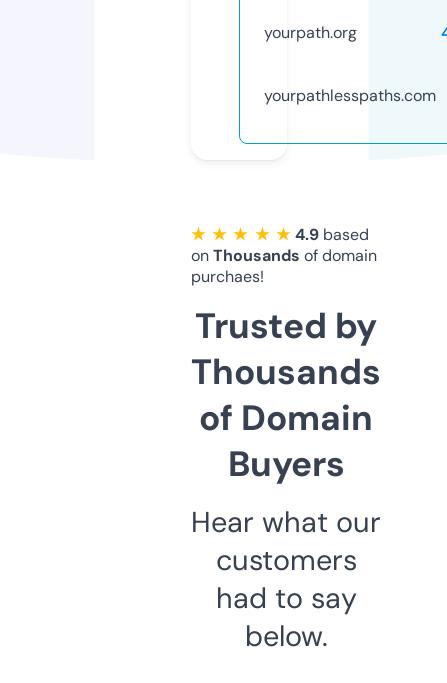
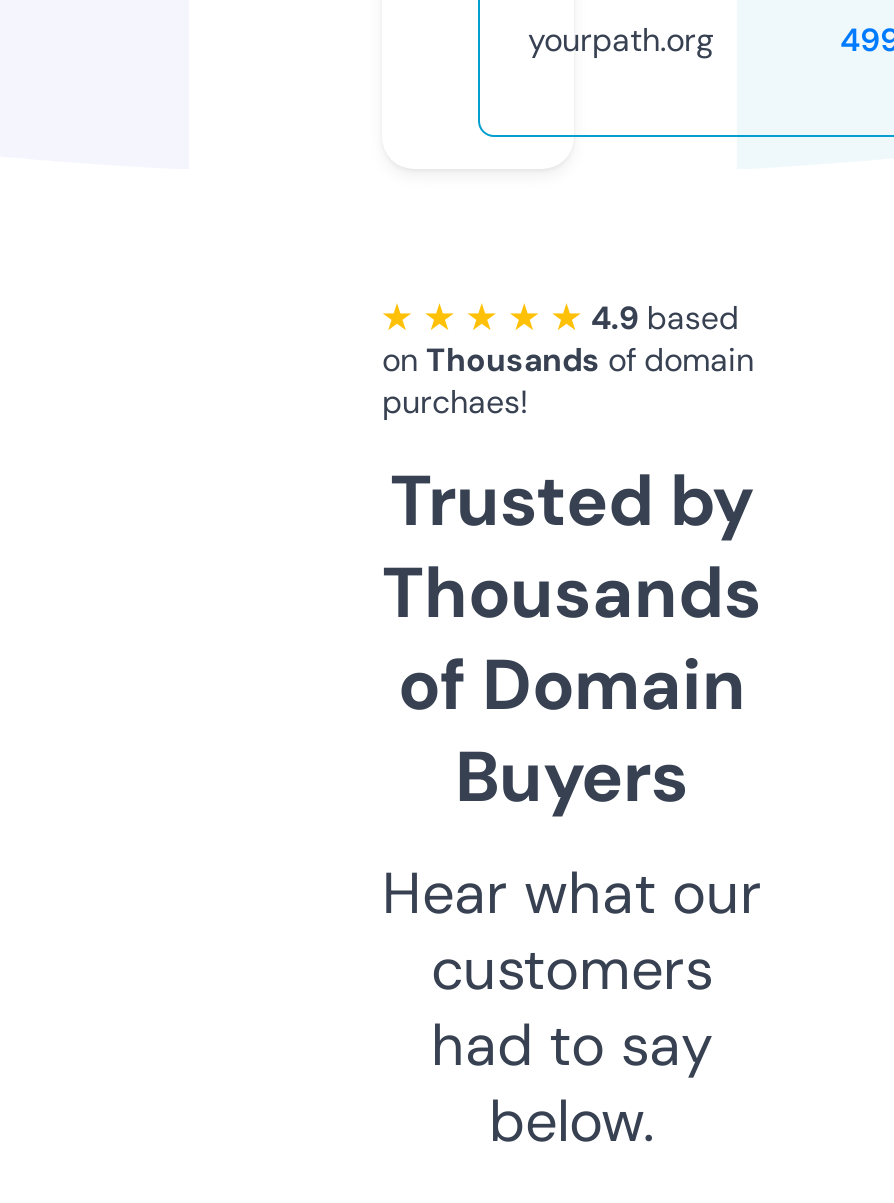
[264,85,436,106] yourpathlesspaths.com -> none

